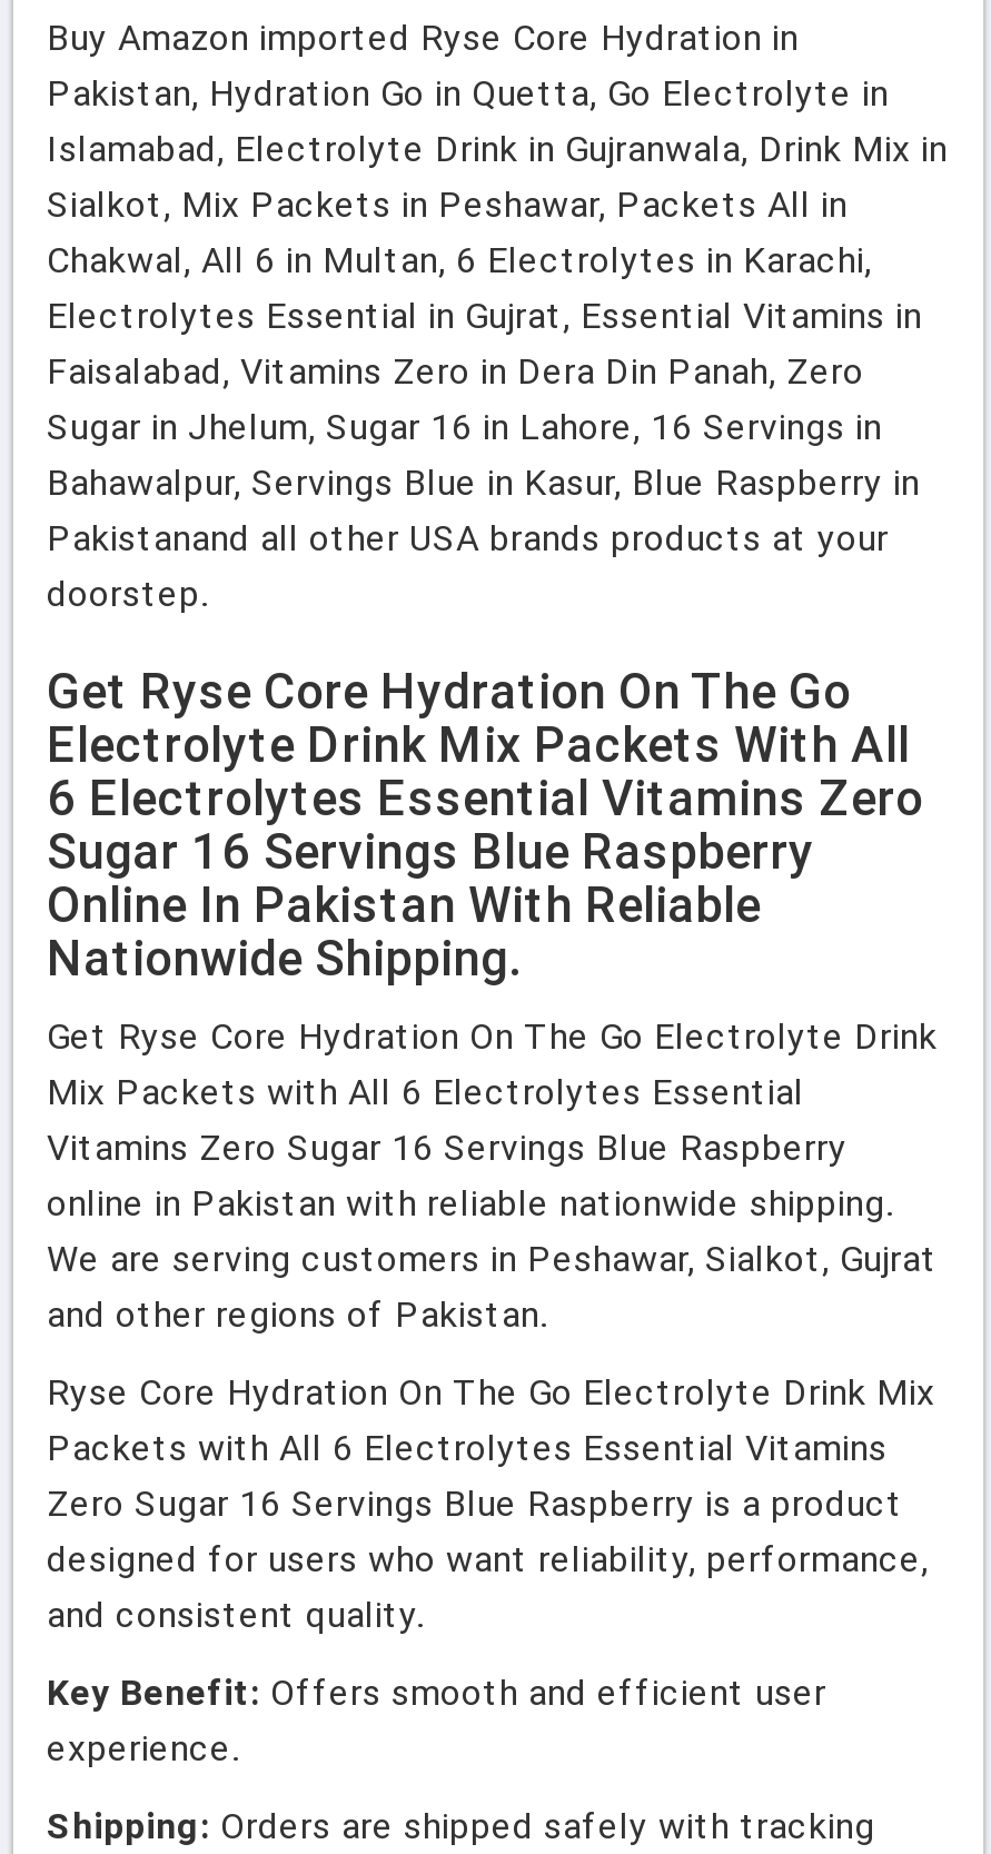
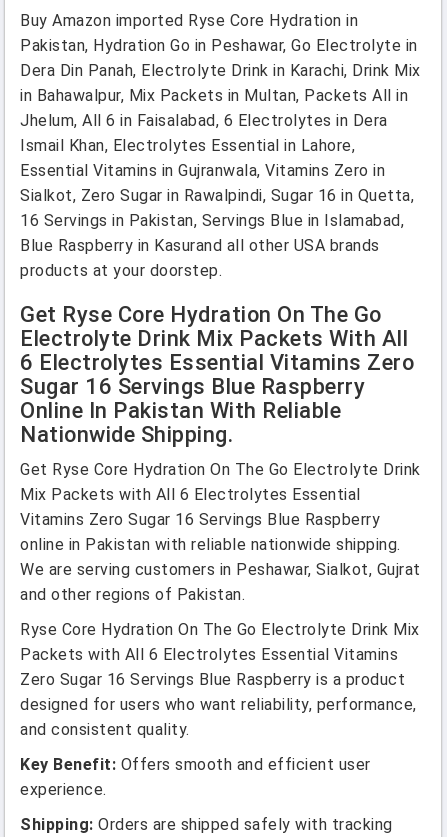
[47,72,948,615] Pakistan, Hydration Go in Quetta, Go Electrolyte in | Islamabad, Electrolyte Drink in Gujranwala, Drink Mix in | Sialkot, Mix Packets in Peshawar, Packets All in | Chakwal, All 6 in Multan, 6 Electrolytes in Karachi, | Electrolytes Essential in Gujrat, Essential Vitamins in | Faisalabad, Vitamins Zero in Dera Din Panah, Zero | Sugar in Jhelum, Sugar 16 in Lahore, 16 Servings in | Bahawalpur, Servings Blue in Kasur, Blue Raspberry in | Pakistanand all other USA brands products at your | doorstep. -> [20,36,420,280] Pakistan, Hydration Go in Peshawar, Go Electrolyte in | Dera Din Panah, Electrolyte Drink in Karachi, Drink Mix | in Bahawalpur, Mix Packets in Multan, Packets All in | Jhelum, All 6 in Faisalabad, 6 Electrolytes in Dera | Ismail Khan, Electrolytes Essential in Lahore, | Essential Vitamins in Gujranwala, Vitamins Zero in | Sialkot, Zero Sugar in Rawalpindi, Sugar 16 in Quetta, | 16 Servings in Pakistan, Servings Blue in Islamabad, | Blue Raspberry in Kasurand all other USA brands | products at your doorstep.

